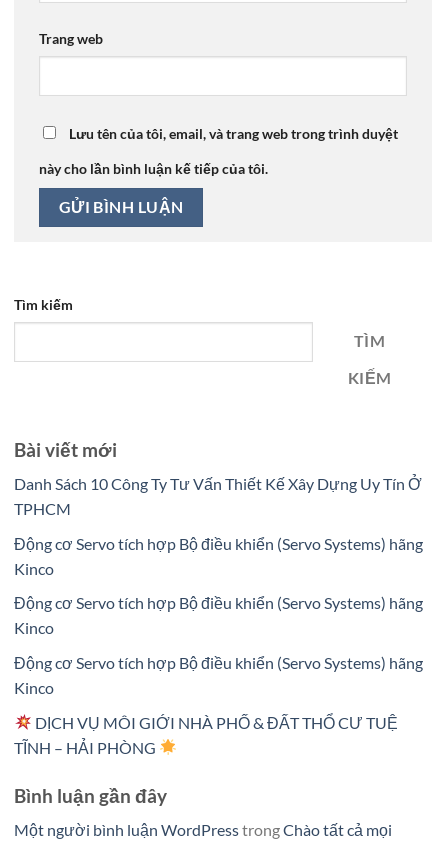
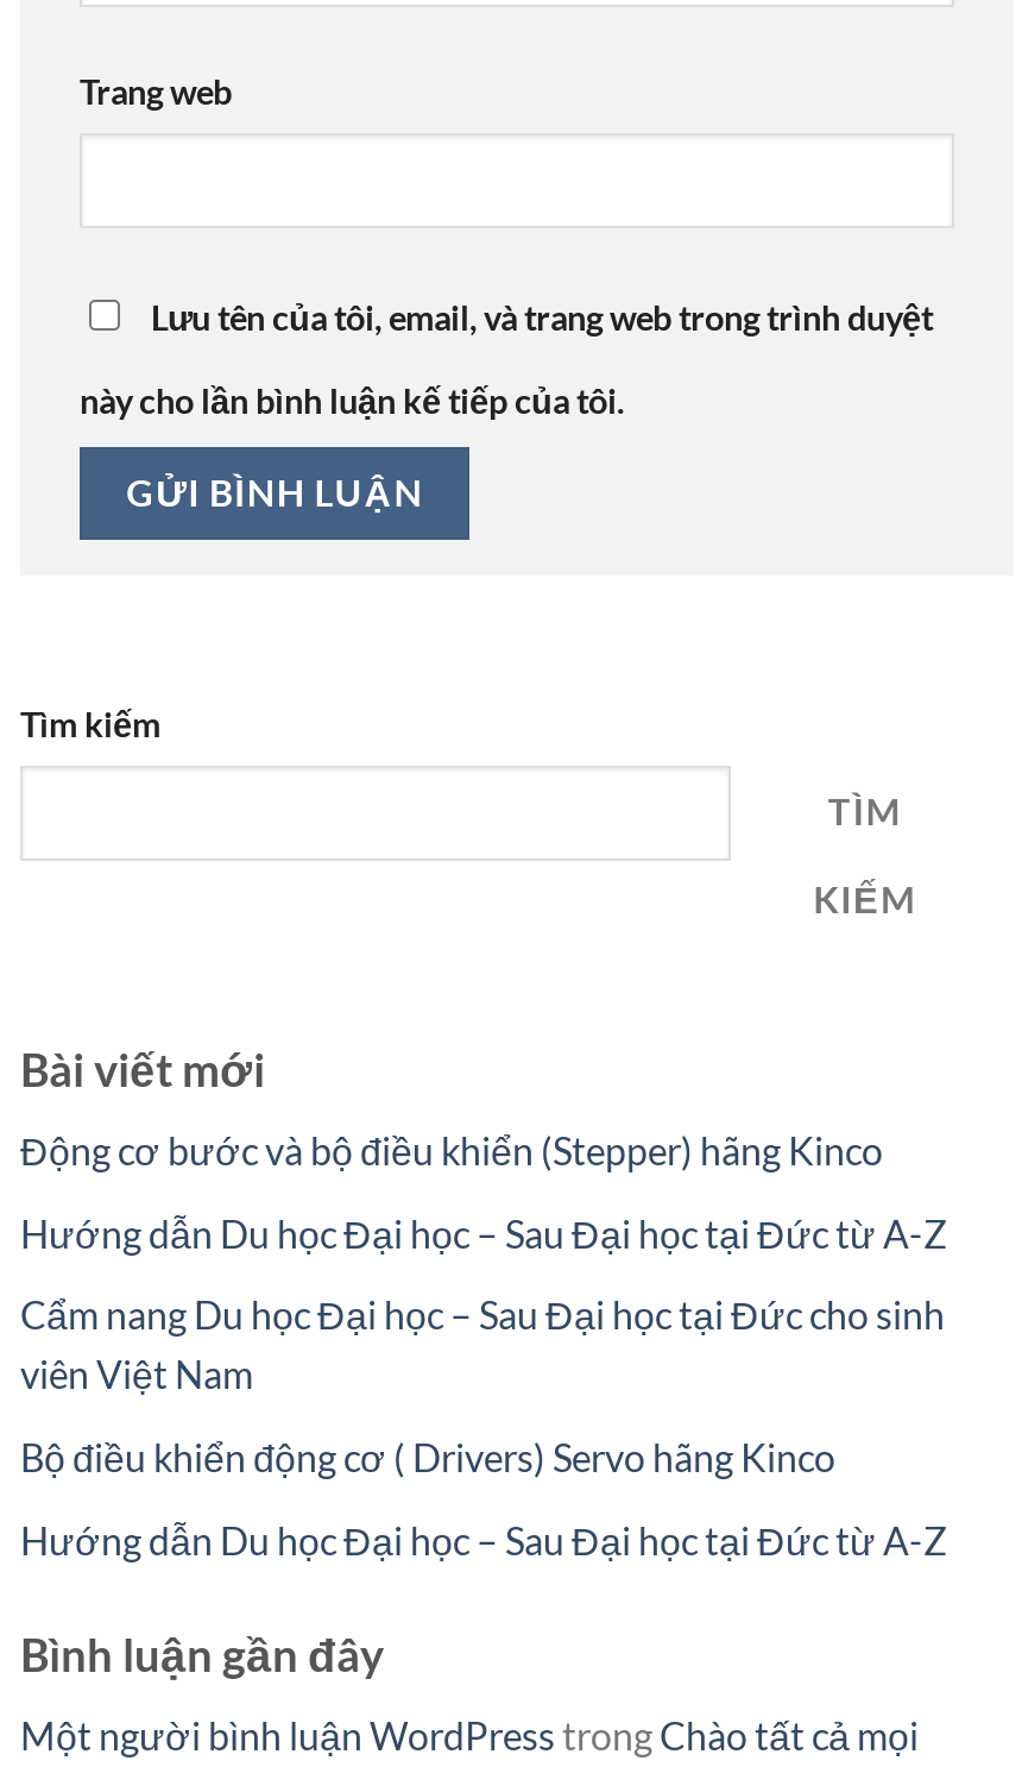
[14,474,422,518] Danh Sách 10 Công Ty Tư Vấn Thiết Kế Xây Dựng Uy Tín Ở | TPHCM -> [20,1128,883,1173] Động cơ bước và bộ điều khiển (Stepper) hãng Kinco
[14,534,423,578] Động cơ Servo tích hợp Bộ điều khiển (Servo Systems) hãng | Kinco -> [20,1210,947,1255] Hướng dẫn Du học Đại học – Sau Đại học tại Đức từ A-Z
[14,593,423,637] Động cơ Servo tích hợp Bộ điều khiển (Servo Systems) hãng | Kinco -> [20,1292,945,1397] Cẩm nang Du học Đại học – Sau Đại học tại Đức cho sinh | viên Việt Nam
[14,653,423,697] Động cơ Servo tích hợp Bộ điều khiển (Servo Systems) hãng | Kinco -> [20,1434,835,1479] Bộ điều khiển động cơ ( Drivers) Servo hãng Kinco
[14,712,398,756] DỊCH VỤ MÔI GIỚI NHÀ PHỐ & ĐẤT THỔ CƯ TUỆ | TĨNH – HẢI PHÒNG -> [20,1516,947,1561] Hướng dẫn Du học Đại học – Sau Đại học tại Đức từ A-Z

